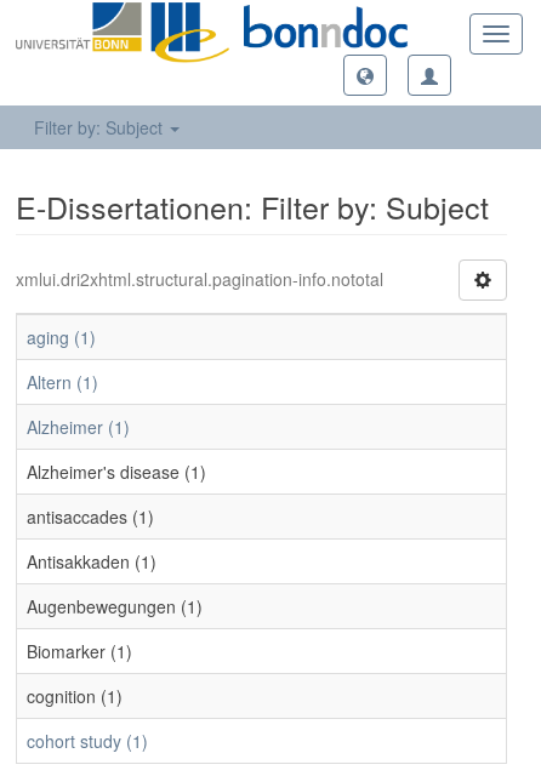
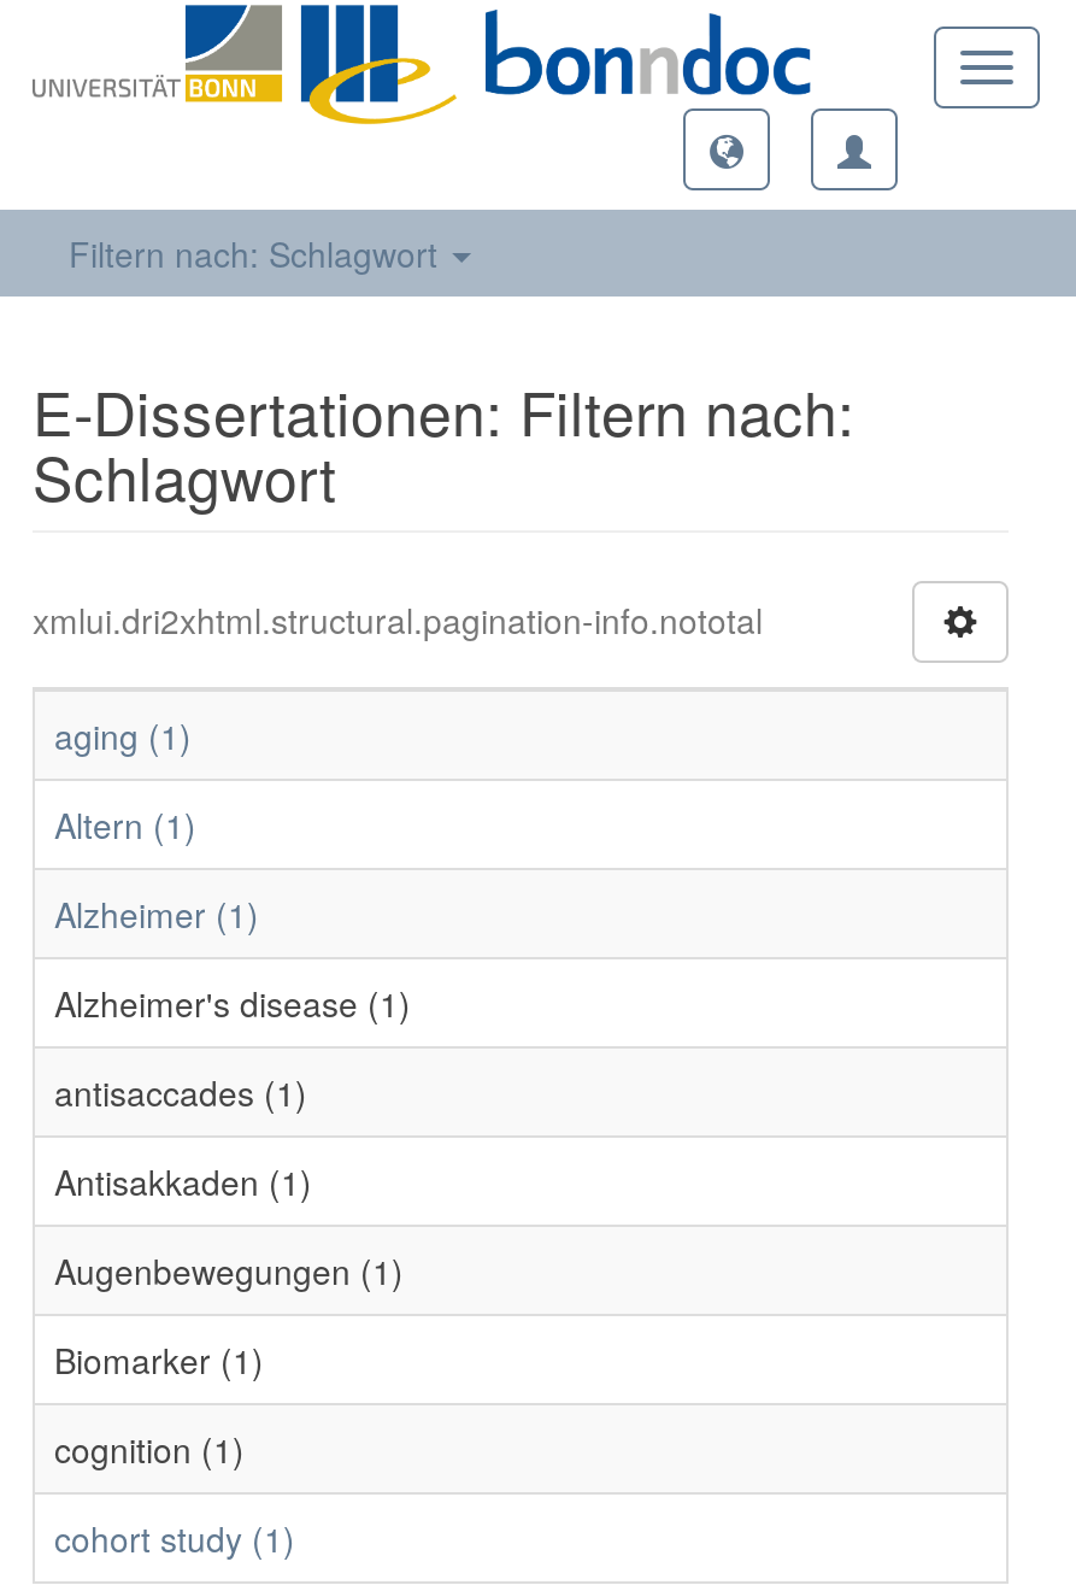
[34,115,167,139] Filter by: Subject -> [69,229,447,277] Filtern nach: Schlagwort
[16,184,489,228] E-Dissertationen: Filter by: Subject -> [33,366,854,518] E-Dissertationen: Filtern nach: | Schlagwort

